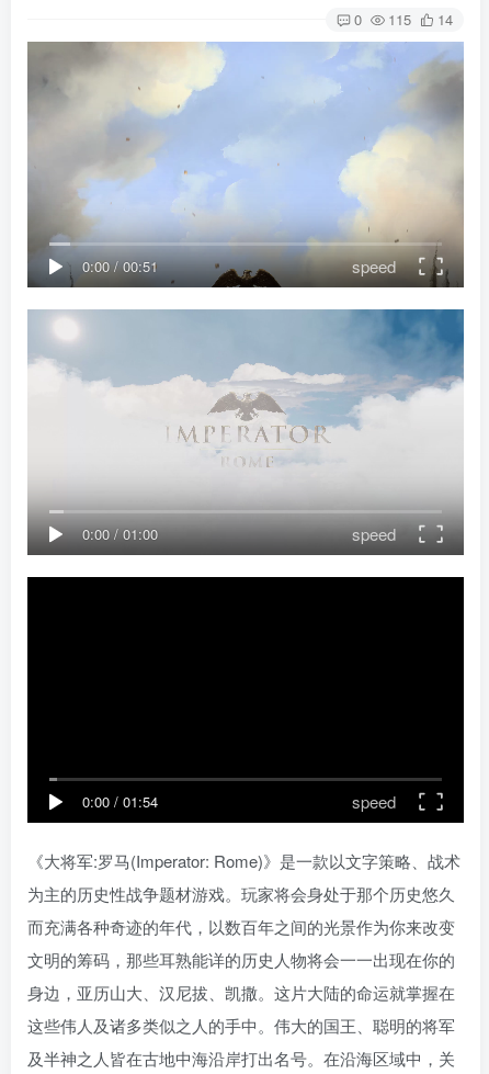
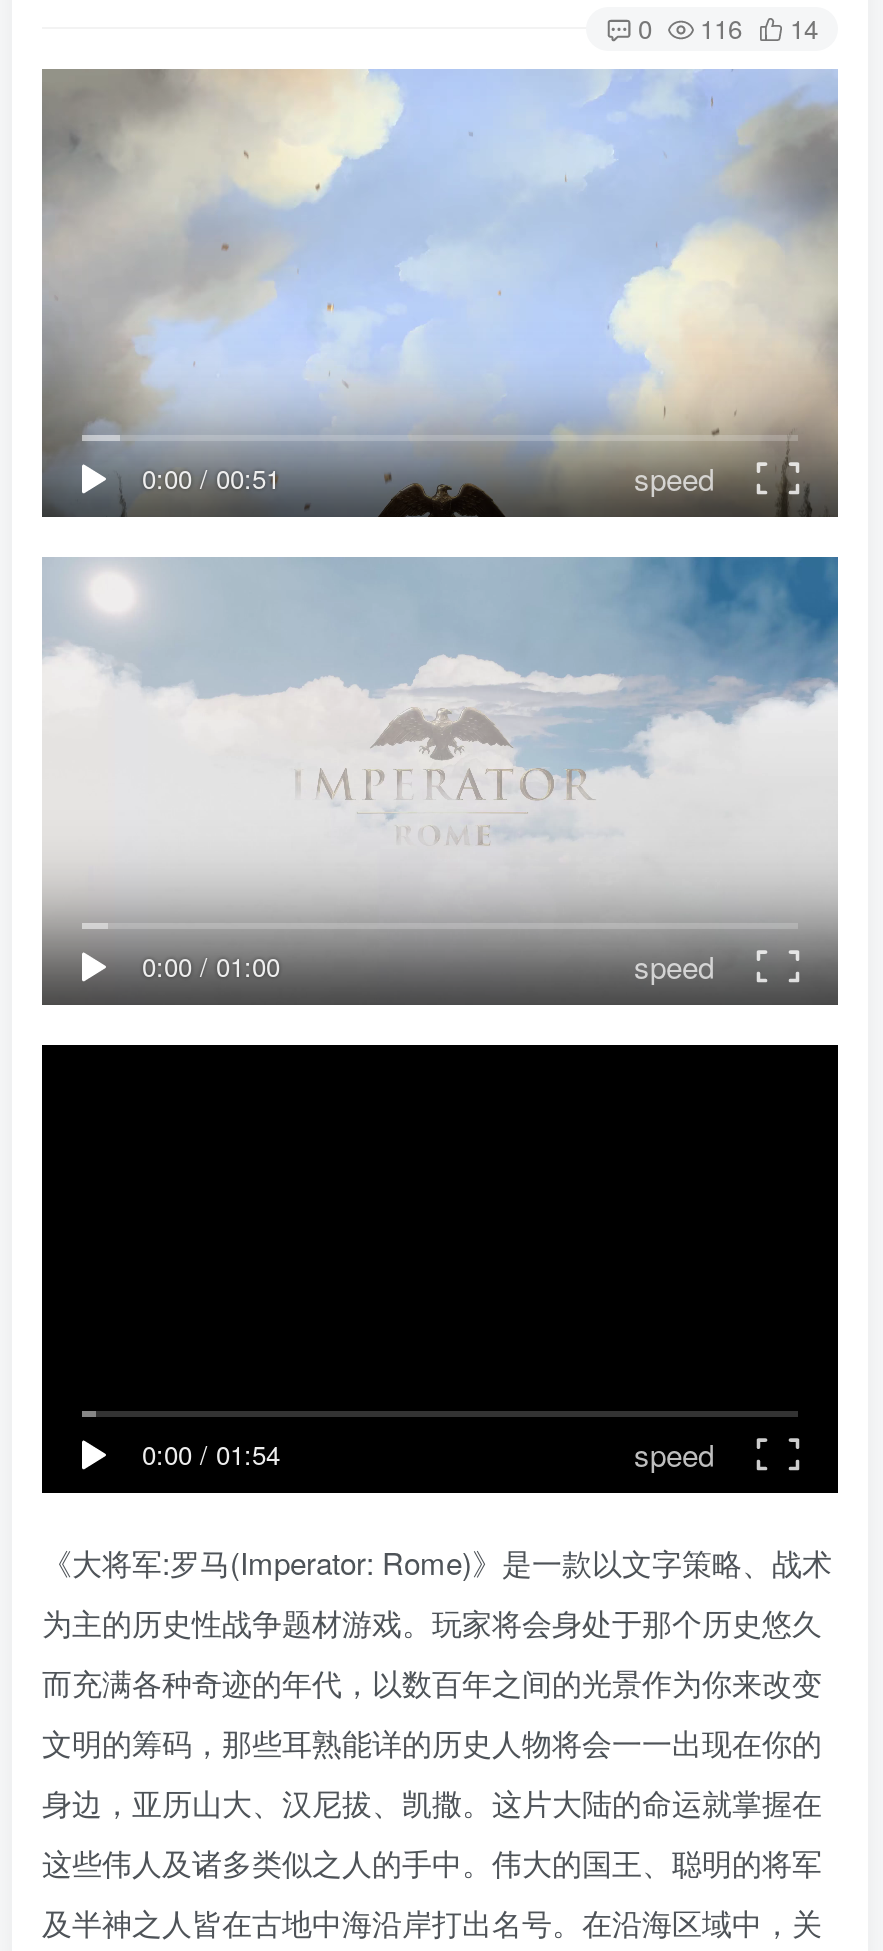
[354,9,453,30] 0 115 14 -> [638,9,818,47] 0 116 14

